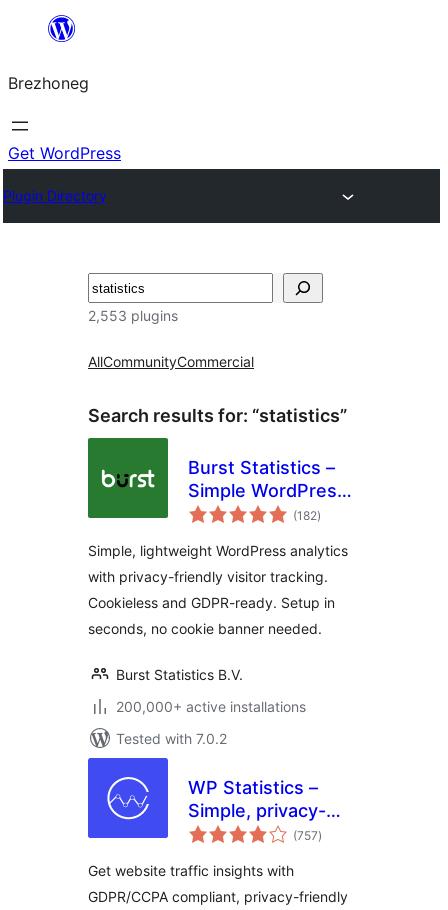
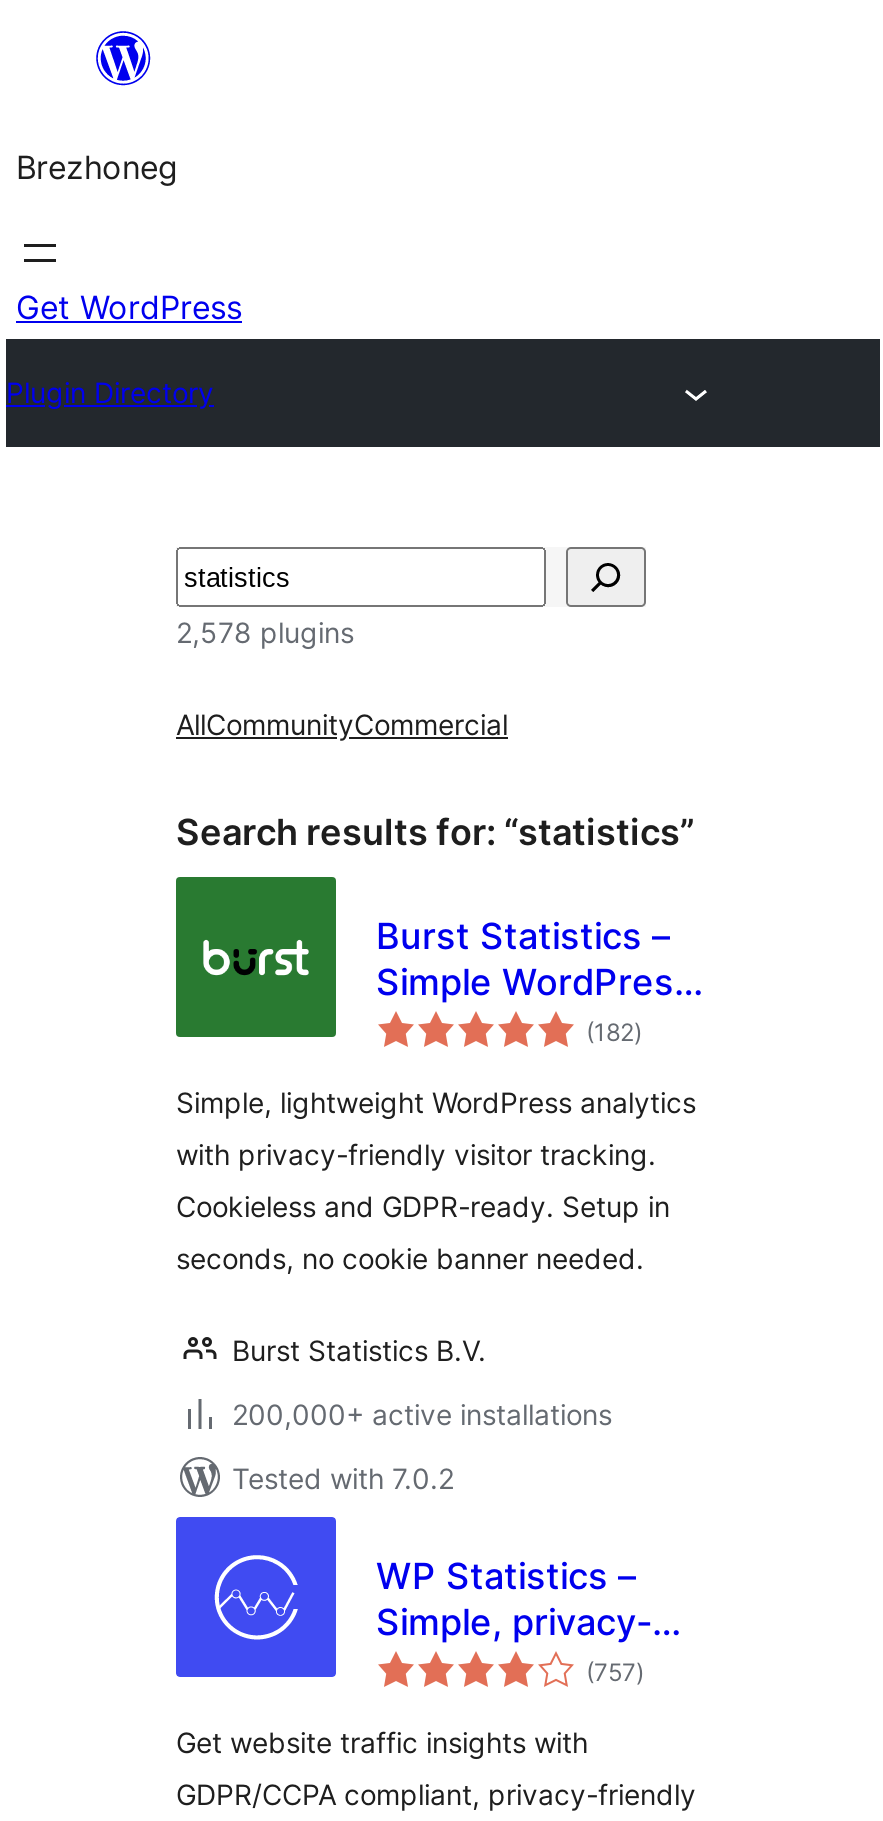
[88,307,178,324] 2,553 plugins -> [176,615,354,649] 2,578 plugins

